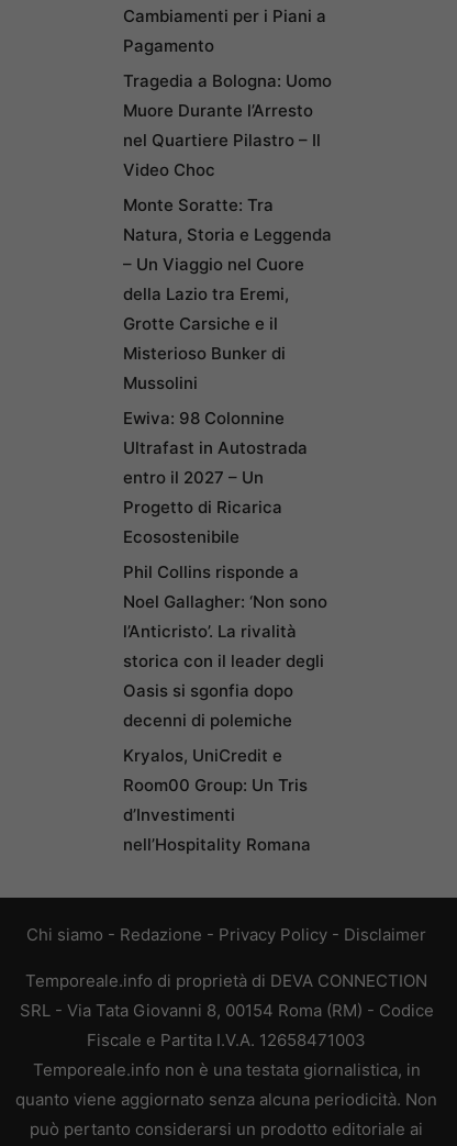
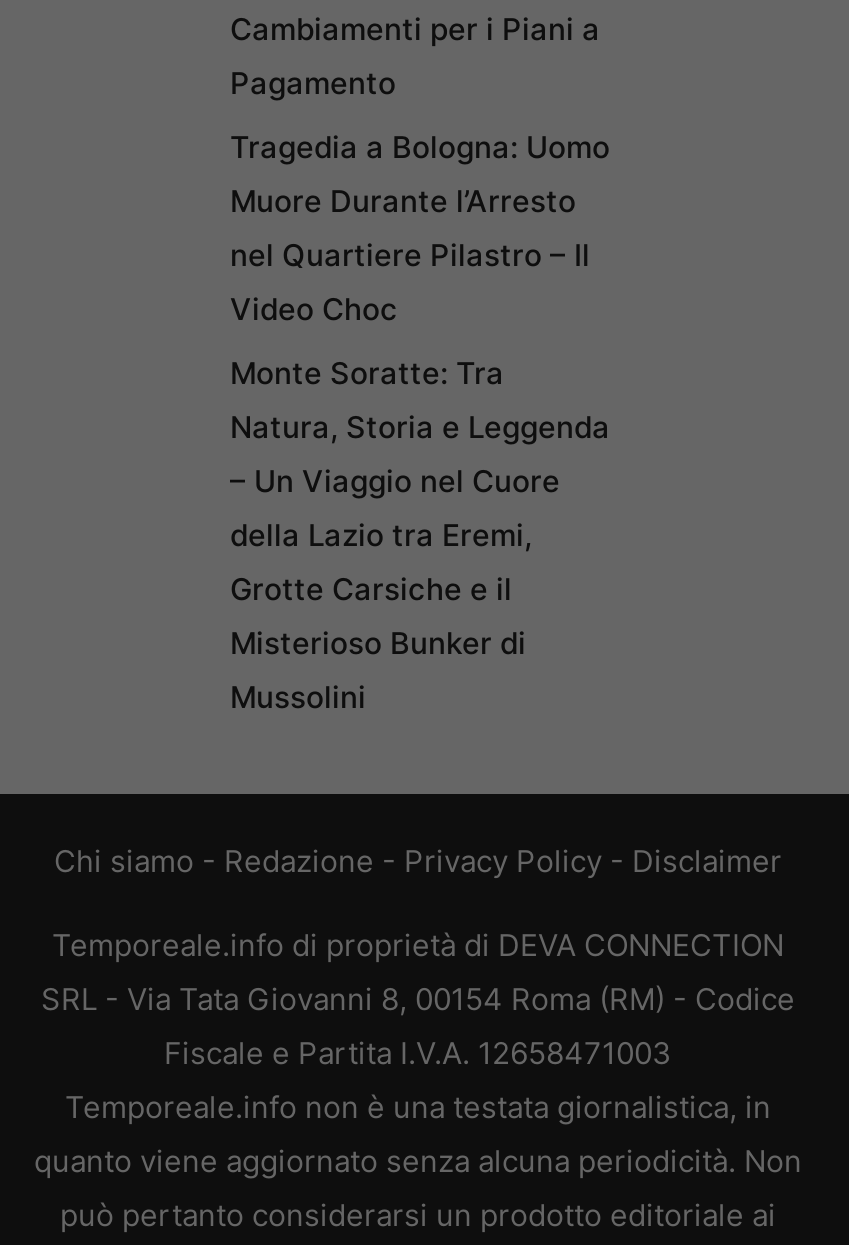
[123,408,327,855] Ewiva: 98 Colonnine | Ultrafast in Autostrada | entro il 2027 – Un | Progetto di Ricarica | Ecosostenibile | Phil Collins risponde a | Noel Gallagher: ‘Non sono | l’Anticristo’. La rivalità | storica con il leader degli | Oasis si sgonfia dopo | decenni di polemiche | Kryalos, UniCredit e | Room00 Group: Un Tris | d’Investimenti | nell’Hospitality Romana -> none

